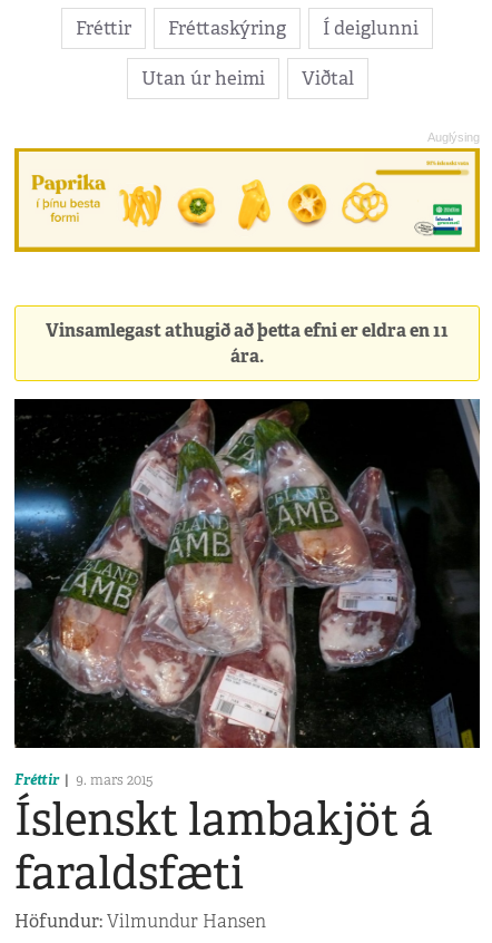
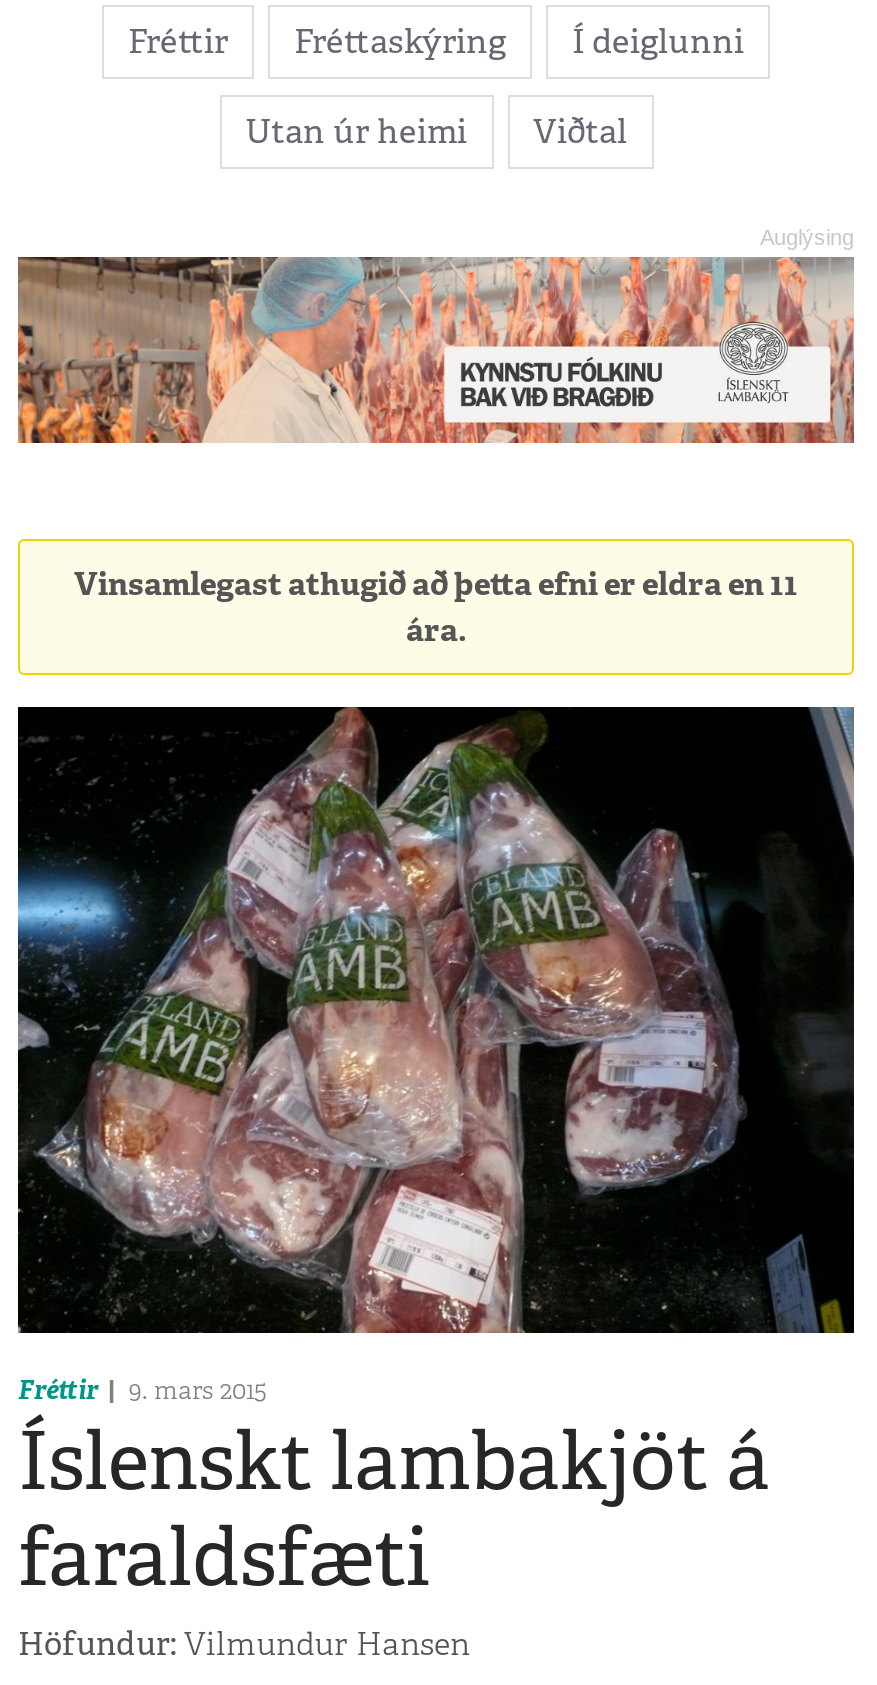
[13,147,481,253] [image] -> [16,255,856,445] [image]

